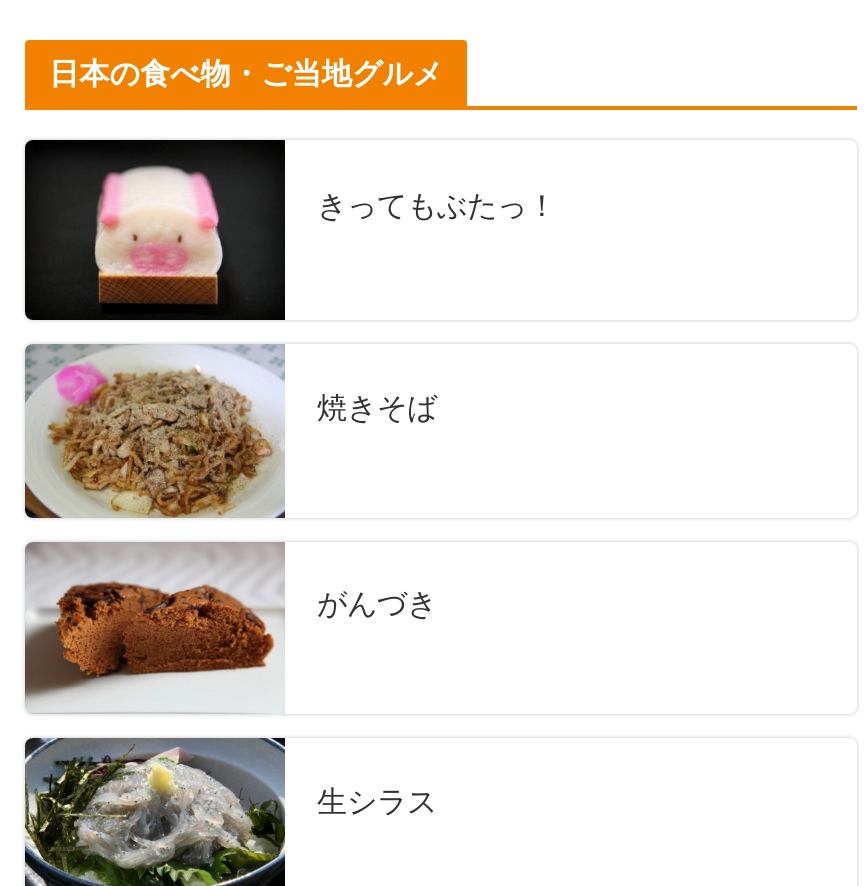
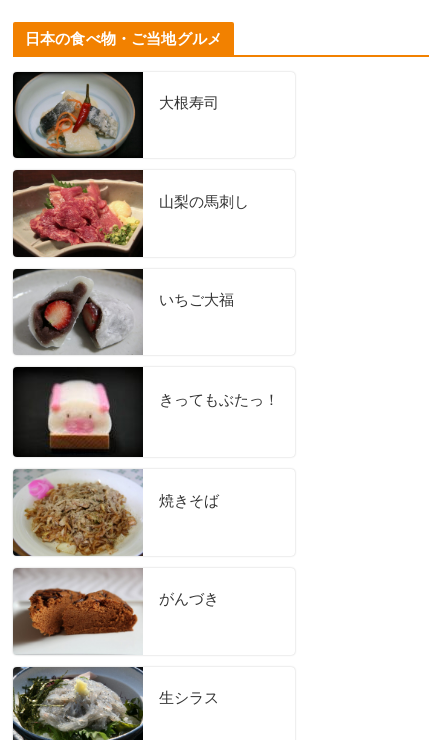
none -> [12,169,249,258] [image] | 山梨の馬刺し
none -> [12,268,234,355] [image] | いちご大福
none -> [14,72,219,159] [image] | 大根寿司

